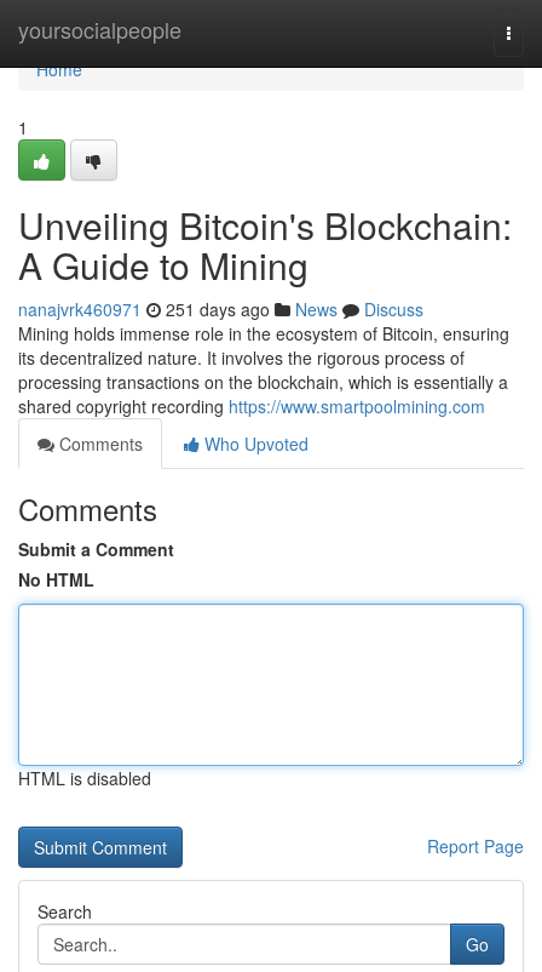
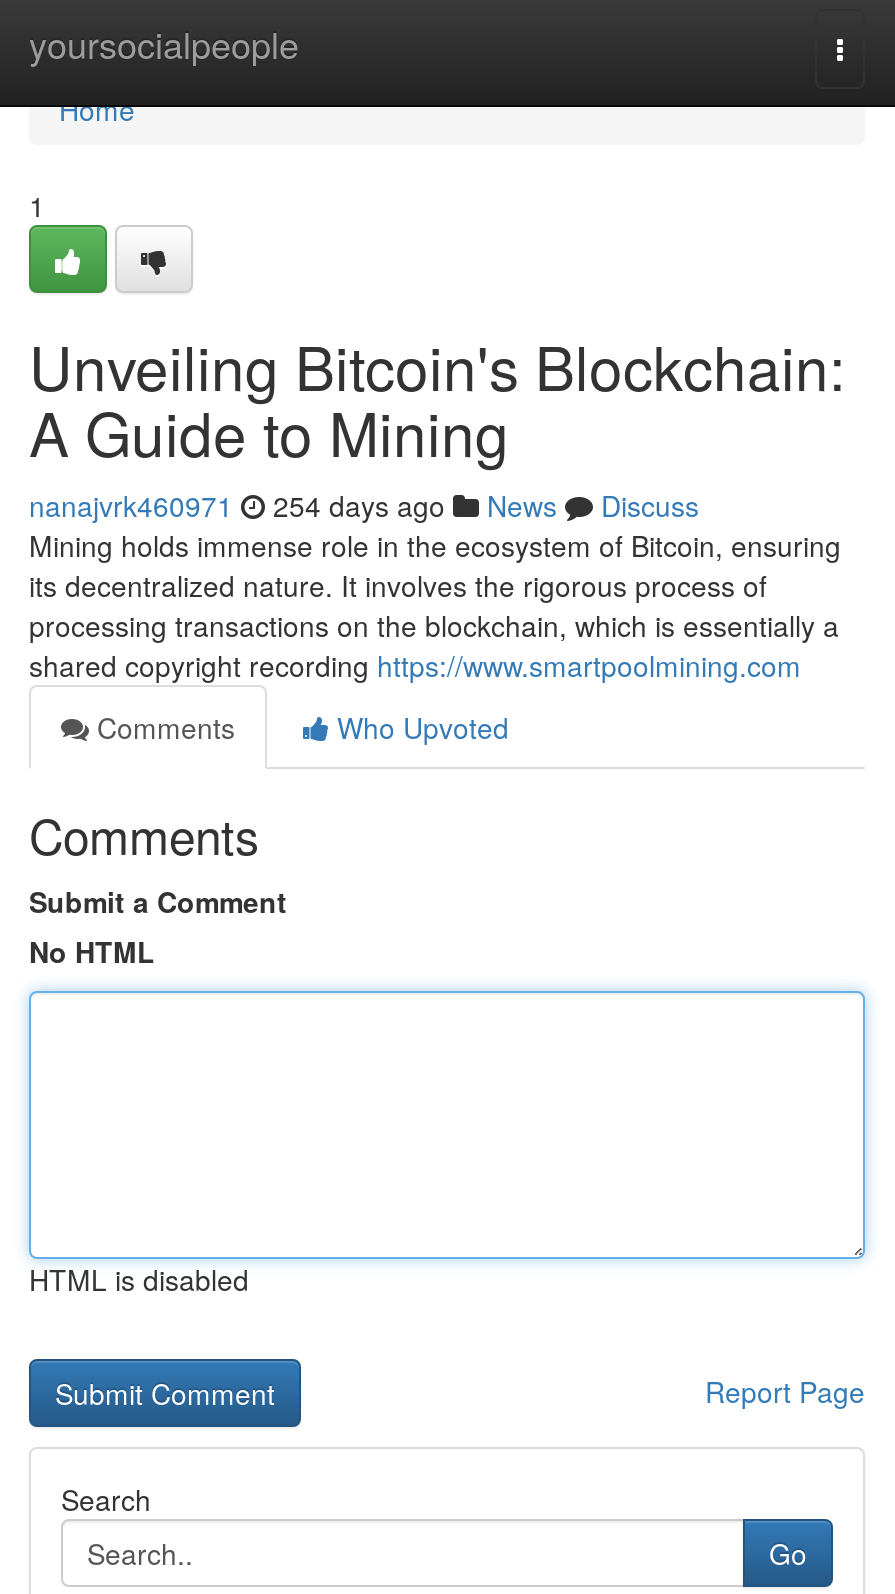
[18,297,423,321] nanajvrk460971 251 days ago News Discuss -> [29,485,699,525] nanajvrk460971 254 days ago News Discuss

